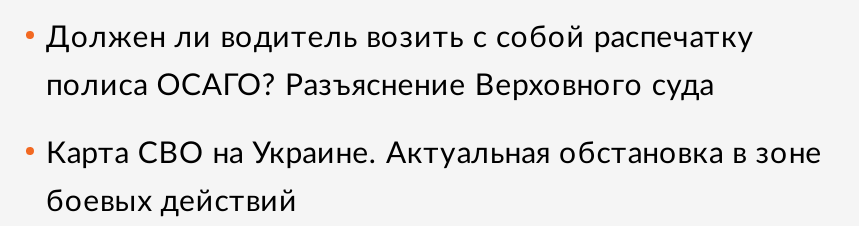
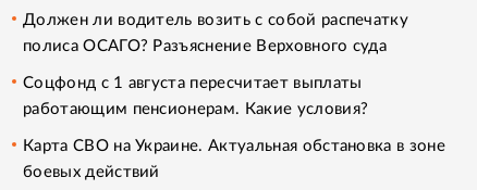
none -> [23,74,368,117] Соцфонд с 1 августа пересчитает выплаты | работающим пенсионерам. Какие условия?

